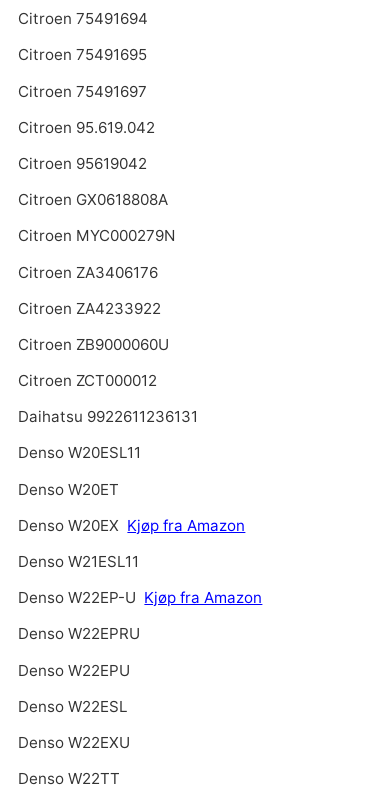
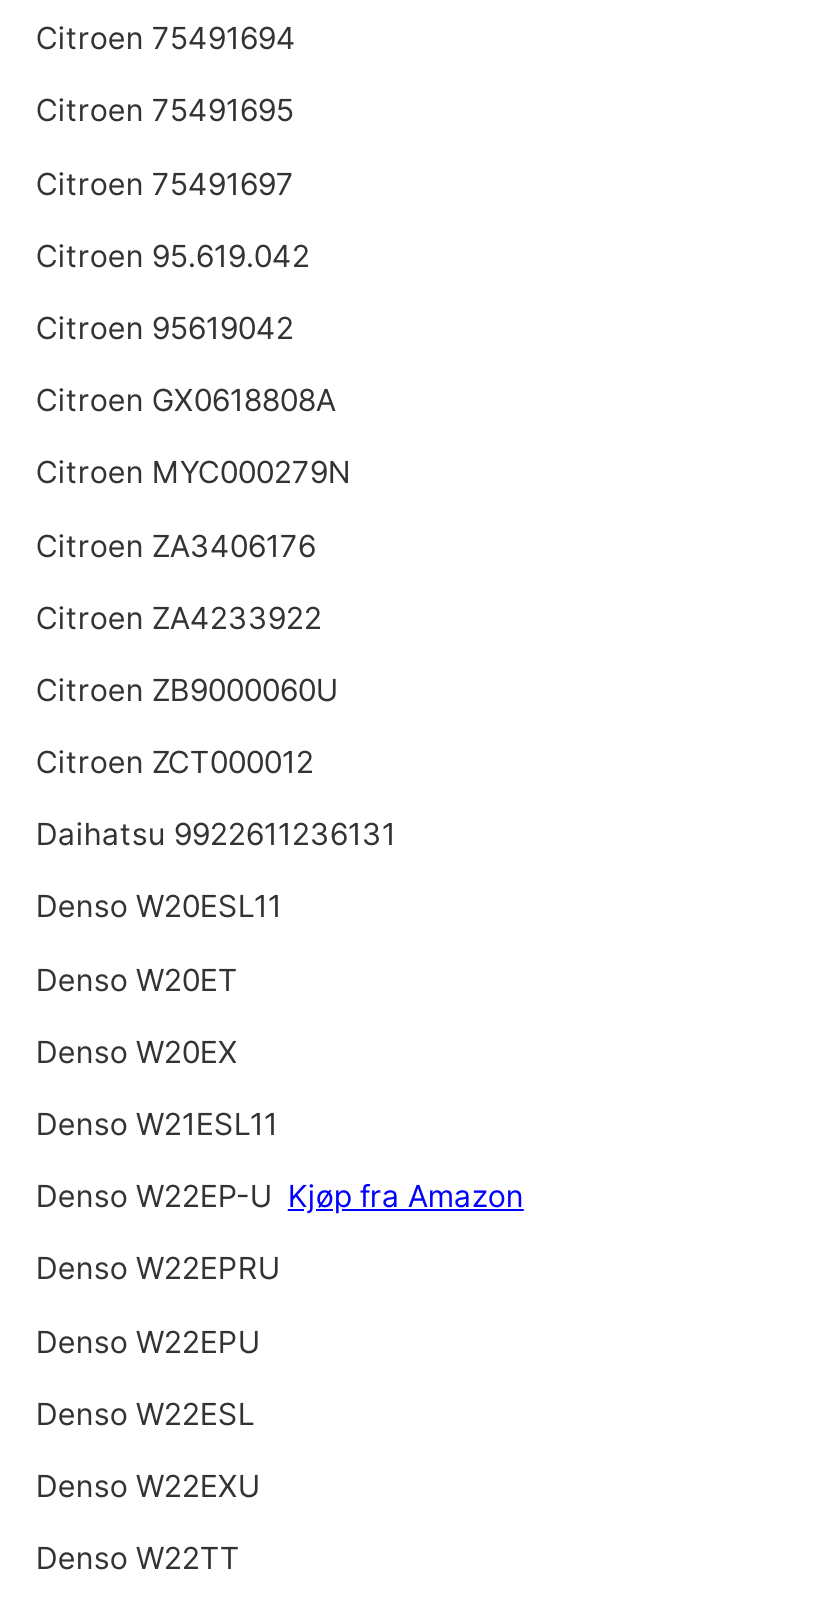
[18,516,245,535] Denso W20EX Kjøp fra Amazon -> [36,1033,238,1071] Denso W20EX

